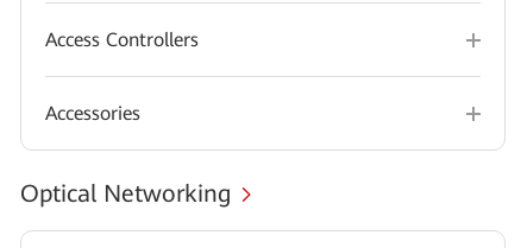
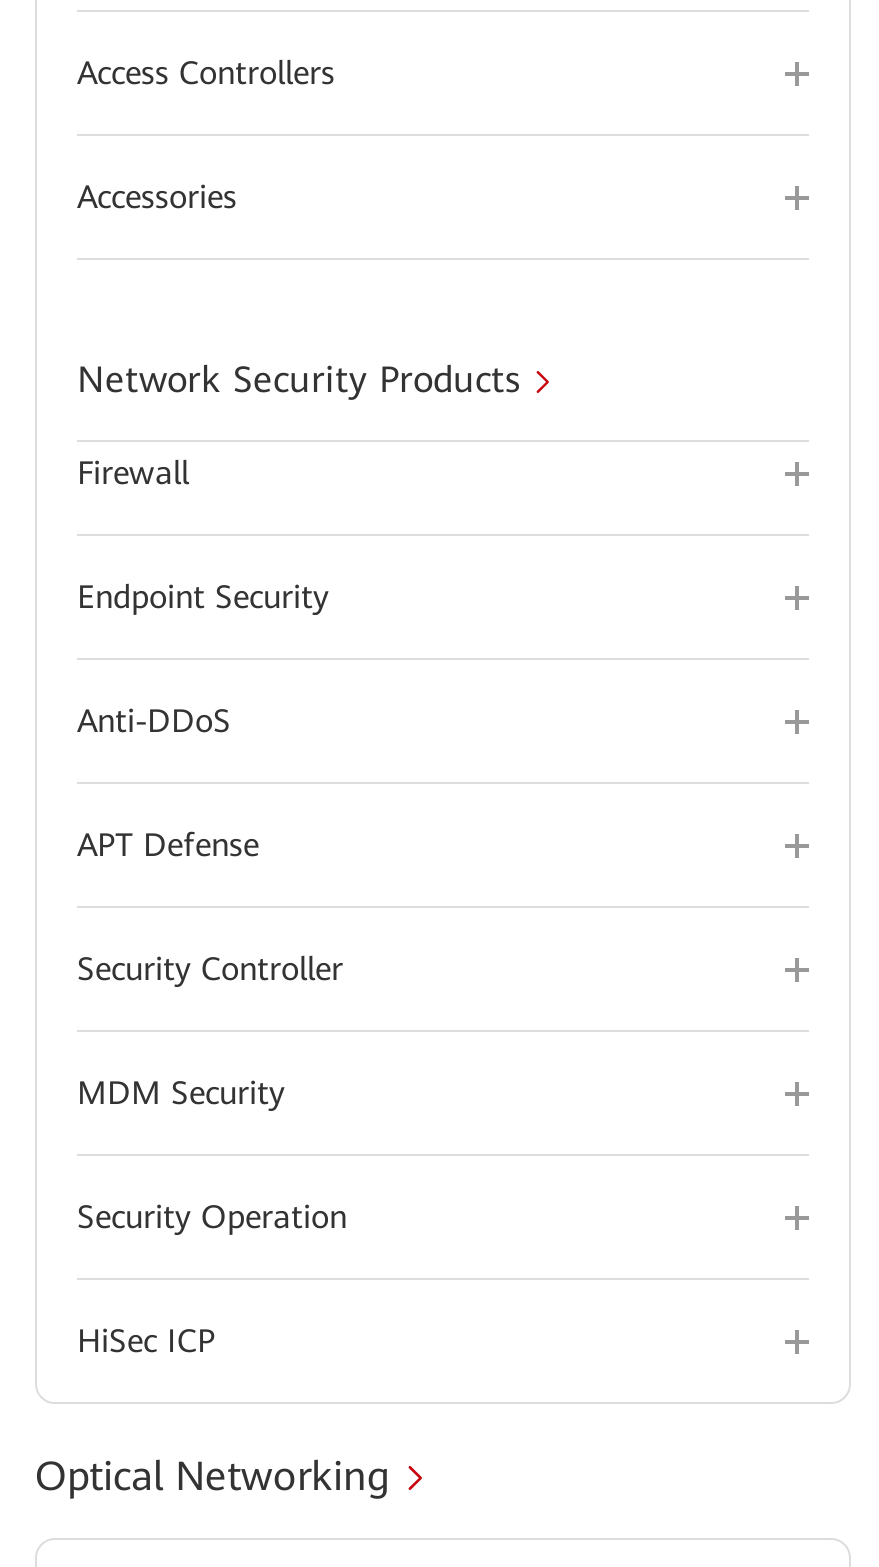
none -> [77,358,521,1360] Network Security Products | Firewall | Endpoint Security | Anti-DDoS | APT Defense | Security Controller | MDM Security | Security Operation | HiSec ICP

